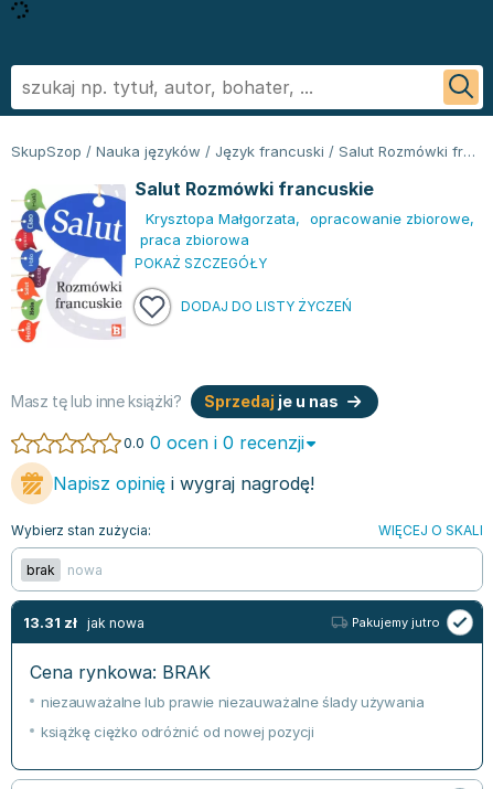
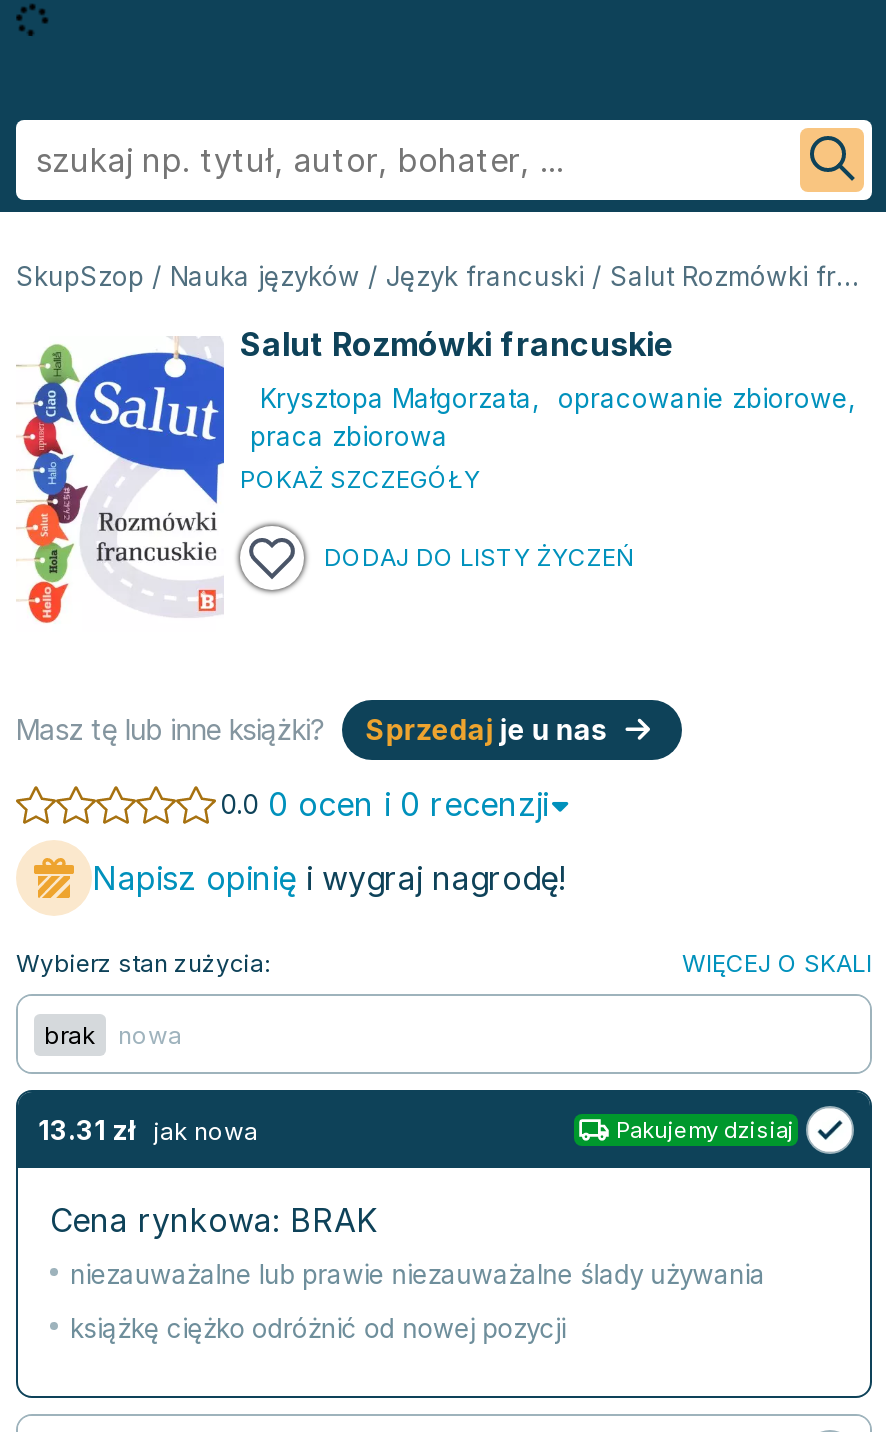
[352,614,440,630] Pakujemy jutro -> [616,1115,794,1143] Pakujemy dzisiaj

